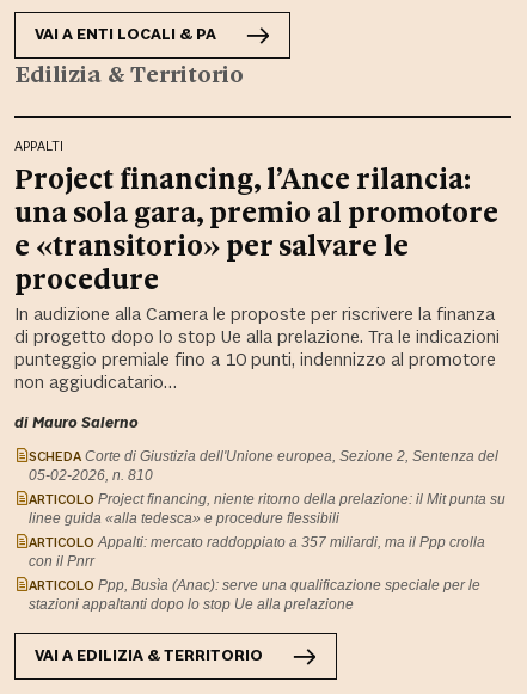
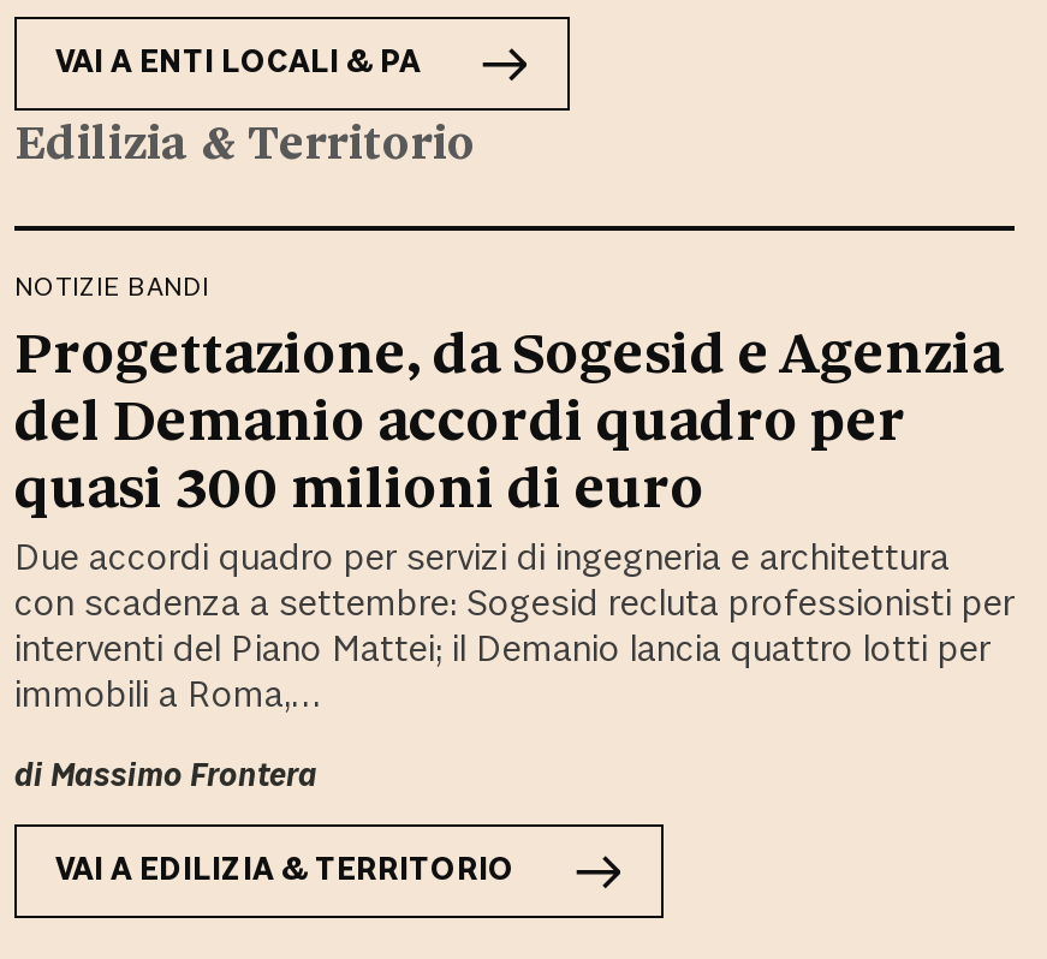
[14,137,505,613] APPALTI | Project financing, l’Ance rilancia: | una sola gara, premio al promotore | e «transitorio» per salvare le | procedure | In audizione alla Camera le proposte per riscrivere la finanza | di progetto dopo lo stop Ue alla prelazione. Tra le indicazioni | punteggio premiale fino a 10 punti, indennizzo al promotore | non aggiudicatario… | di Mauro Salerno | SCHEDA Corte di Giustizia dell'Unione europea, Sezione 2, Sentenza del | 05-02-2026, n. 810 | ARTICOLO Project financing, niente ritorno della prelazione: il Mit punta su | linee guida «alla tedesca» e procedure flessibili | ARTICOLO Appalti: mercato raddoppiato a 357 miliardi, ma il Ppp crolla | con il Pnrr | ARTICOLO Ppp, Busìa (Anac): serve una qualificazione speciale per le | stazioni appaltanti dopo lo stop Ue alla prelazione -> [14,268,1015,796] NOTIZIE BANDI | Progettazione, da Sogesid e Agenzia | del Demanio accordi quadro per | quasi 300 milioni di euro | Due accordi quadro per servizi di ingegneria e architettura | con scadenza a settembre: Sogesid recluta professionisti per | interventi del Piano Mattei; il Demanio lancia quattro lotti per | immobili a Roma,… | di Massimo Frontera

